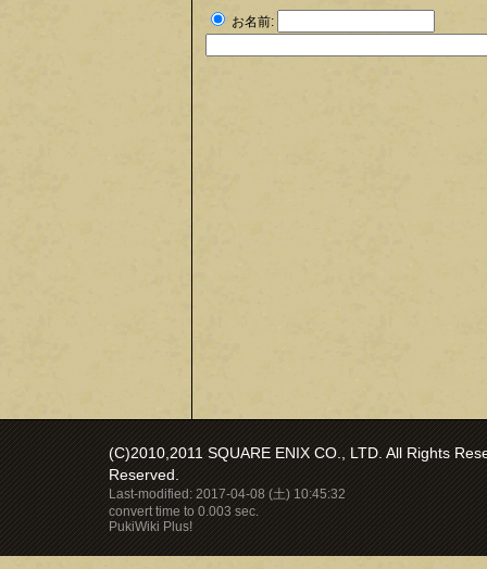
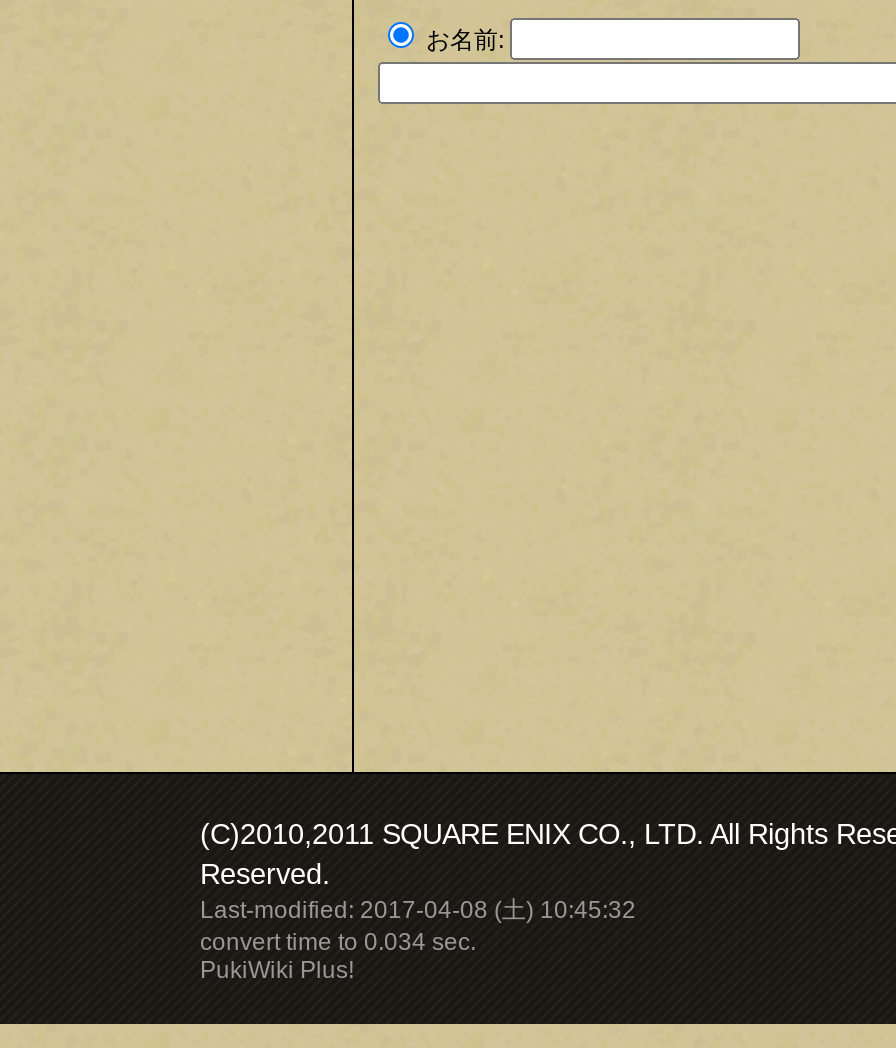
[109,504,259,519] convert time to 0.003 sec. -> [200,928,476,956] convert time to 0.034 sec.

